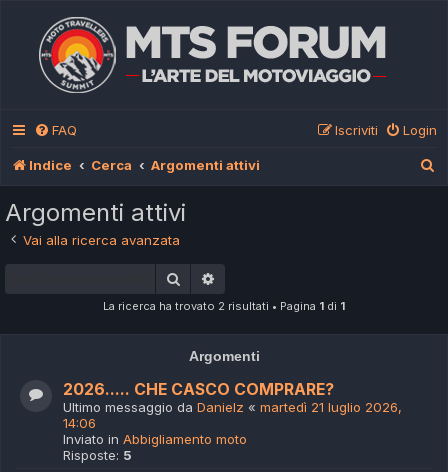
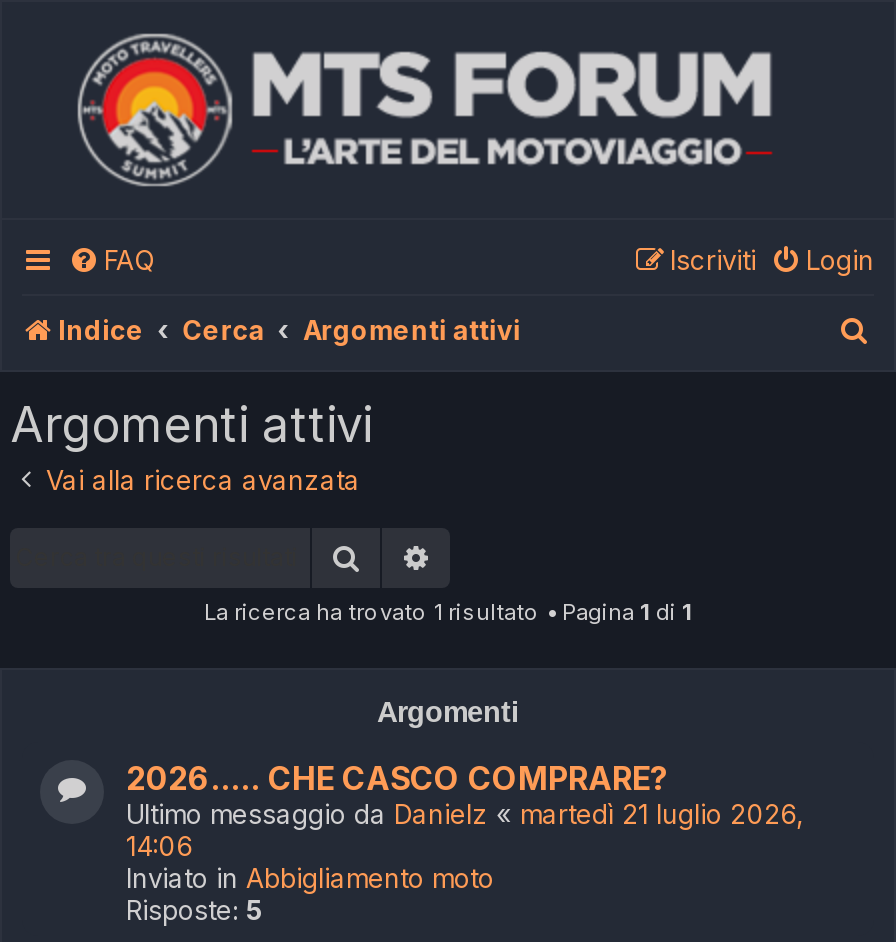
[103,299,345,313] La ricerca ha trovato 2 risultati • Pagina 1 di 1 -> [204,598,692,626] La ricerca ha trovato 1 risultato • Pagina 1 di 1

